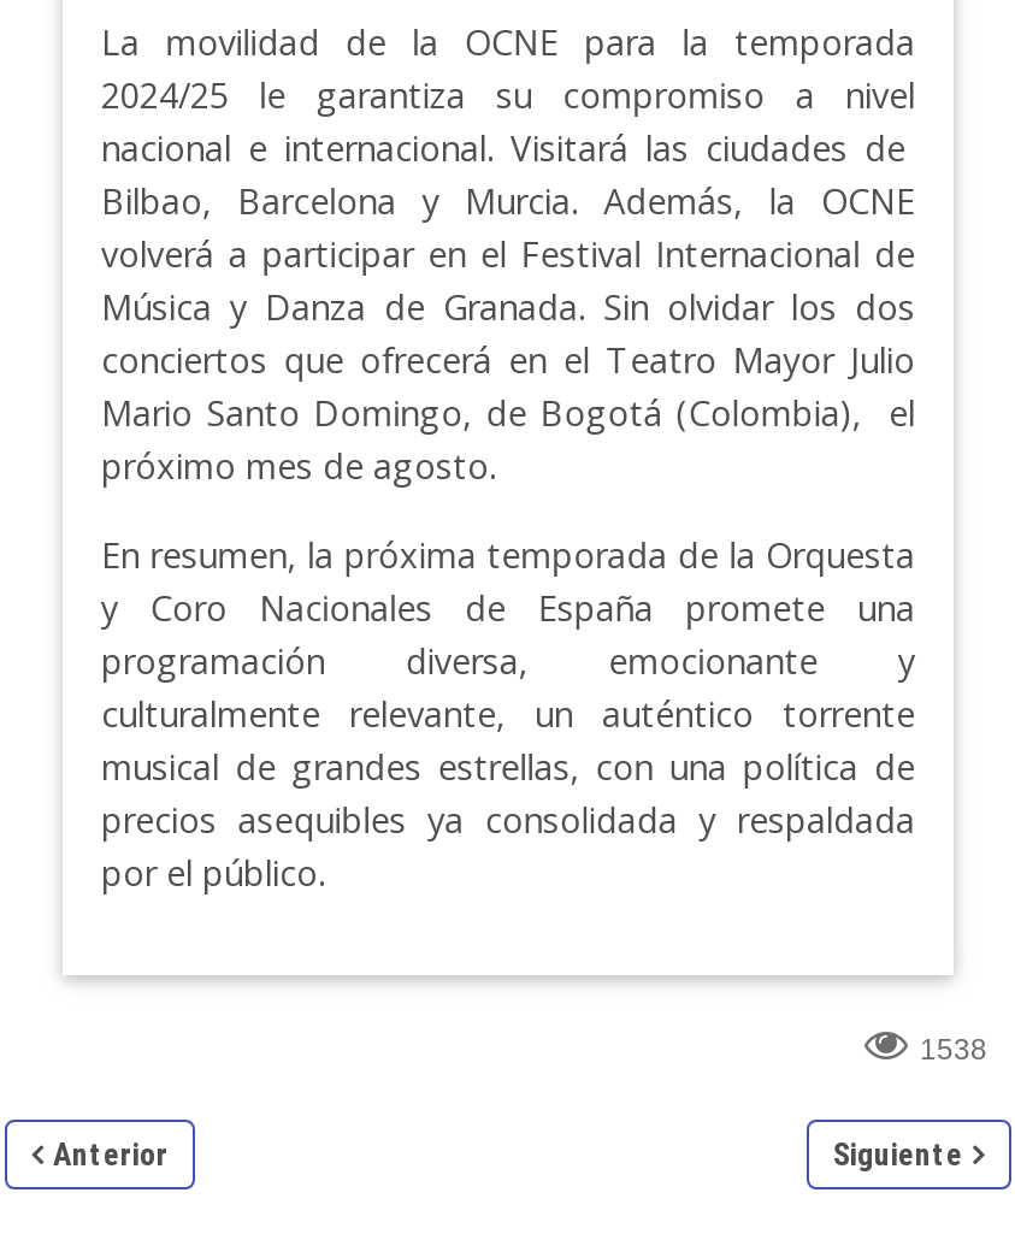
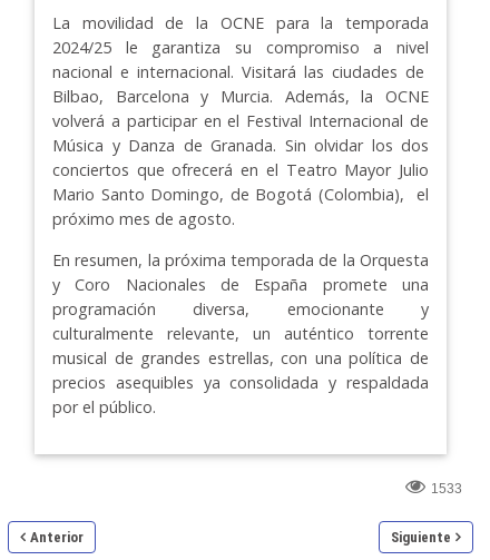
[920,1033,987,1067] 1538 -> [431,481,462,497] 1533

